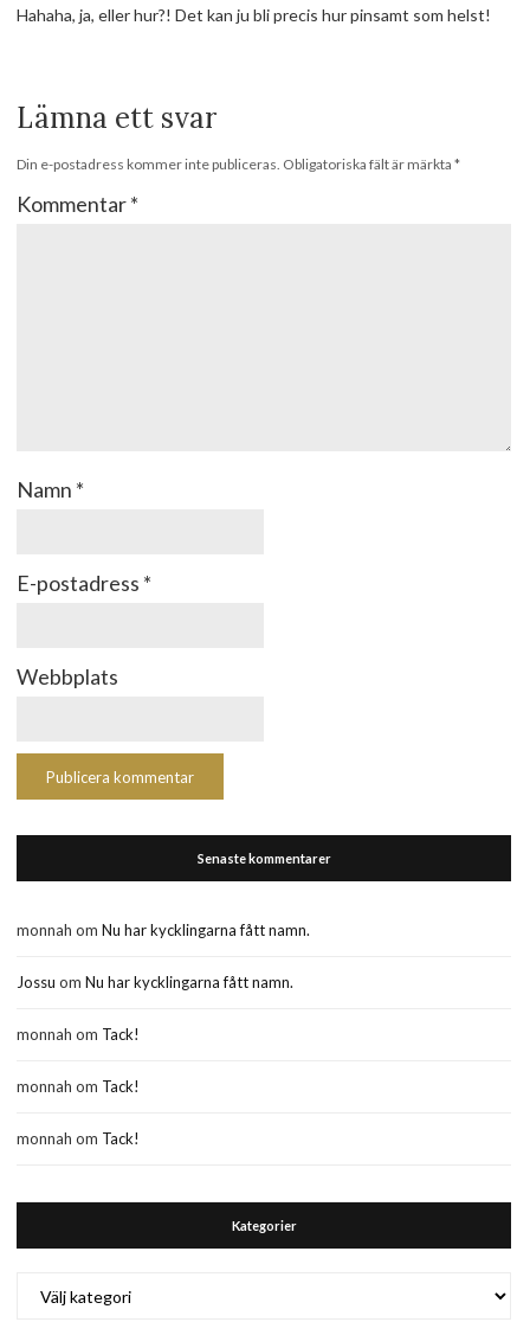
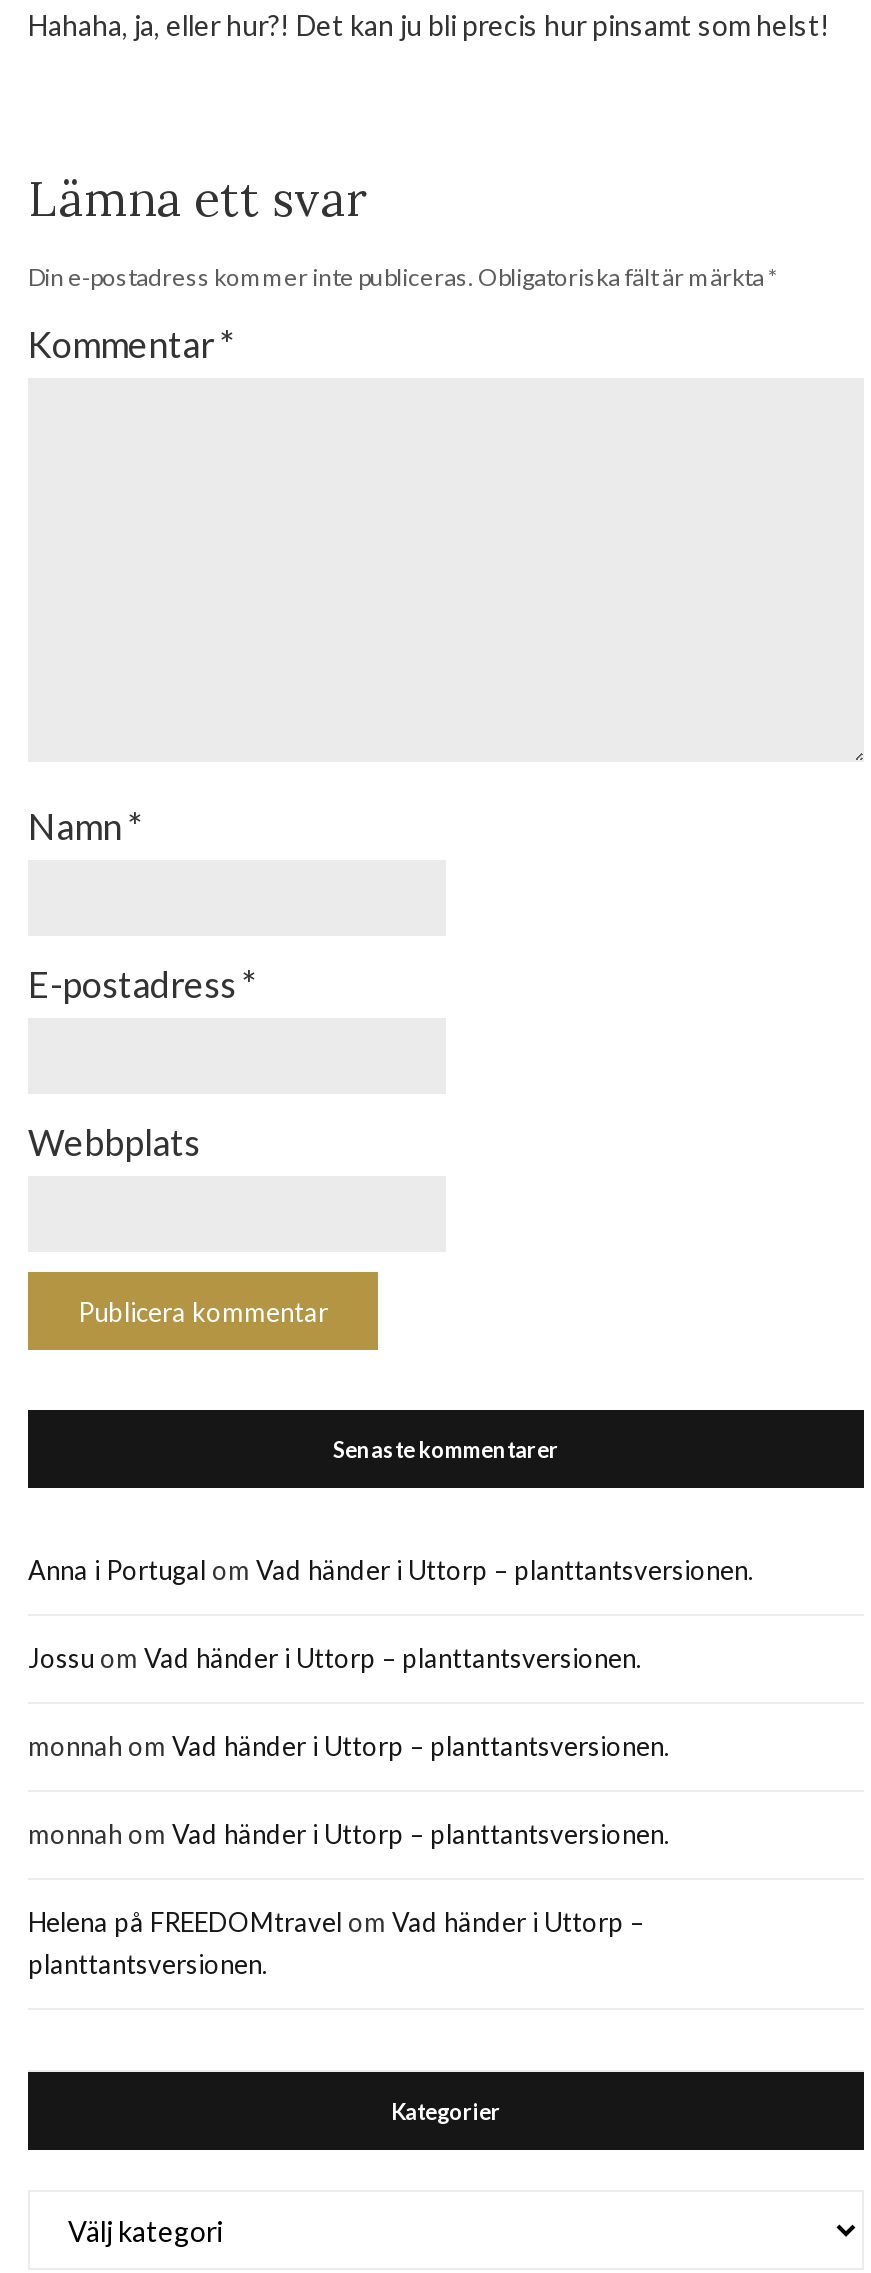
[17,921,310,940] monnah om Nu har kycklingarna fått namn. -> [28,1555,754,1587] Anna i Portugal om Vad händer i Uttorp – planttantsversionen.
[17,973,293,992] Jossu om Nu har kycklingarna fått namn. -> [28,1643,642,1675] Jossu om Vad händer i Uttorp – planttantsversionen.
[17,1025,140,1044] monnah om Tack! -> [28,1731,670,1763] monnah om Vad händer i Uttorp – planttantsversionen.
[17,1077,140,1096] monnah om Tack! -> [28,1819,670,1851] monnah om Vad händer i Uttorp – planttantsversionen.
[17,1129,140,1148] monnah om Tack! -> [28,1907,644,1981] Helena på FREEDOMtravel om Vad händer i Uttorp – | planttantsversionen.

